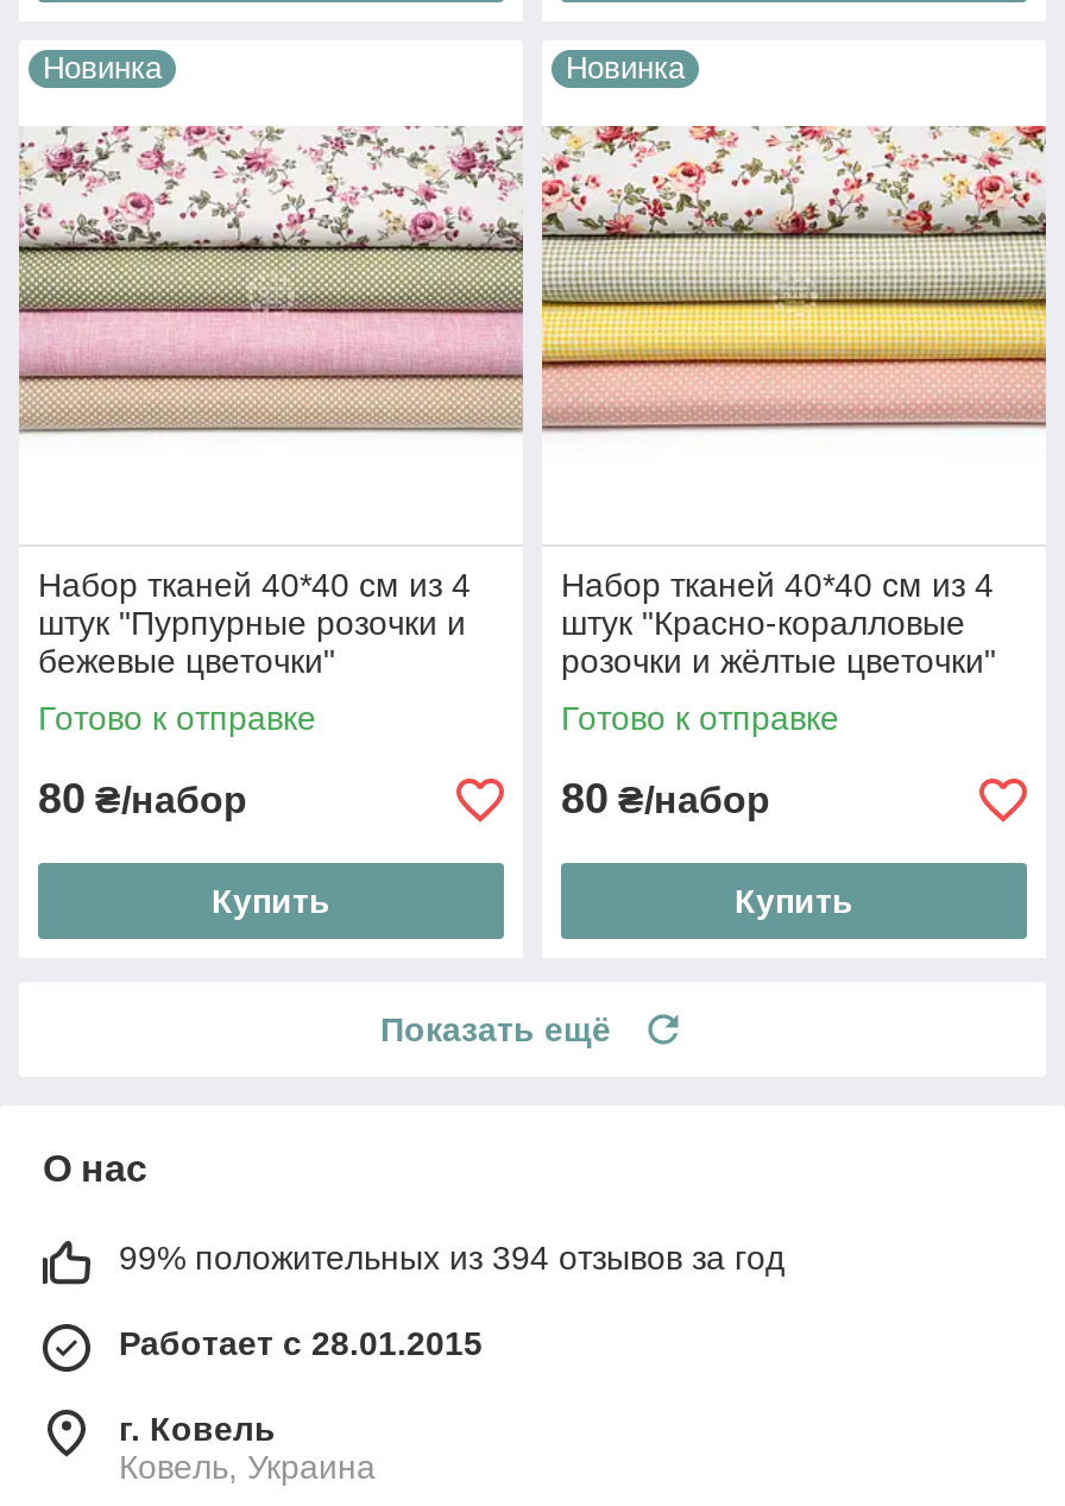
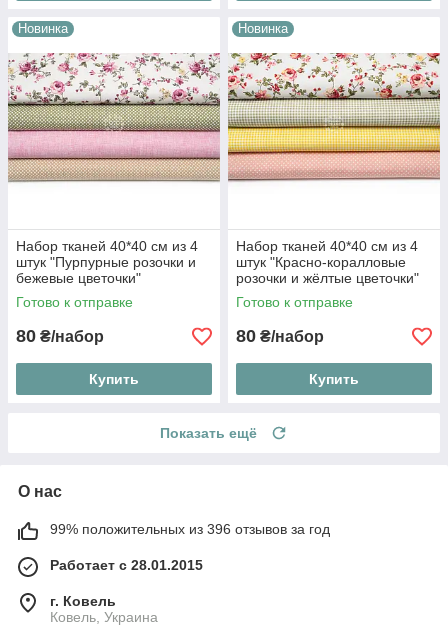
[119,1240,784,1278] 99% положительных из 394 отзывов за год -> [50,521,330,537] 99% положительных из 396 отзывов за год

